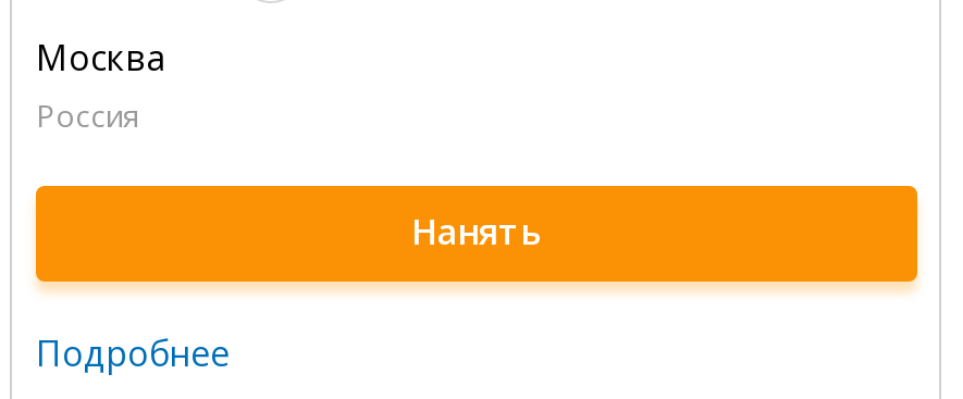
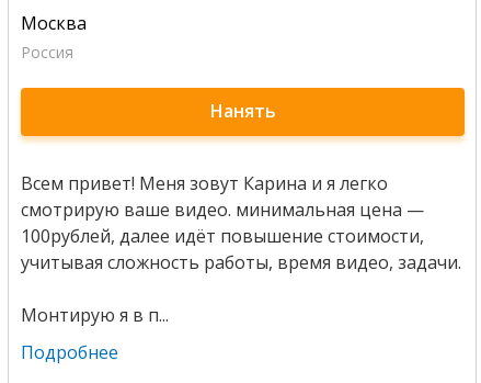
none -> [21,172,461,327] Всем привет! Меня зовут Карина и я легко | смотрирую ваше видео. минимальная цена — | 100рублей, далее идёт повышение стоимости, | учитывая сложность работы, время видео, задачи. | Монтирую я в п...

